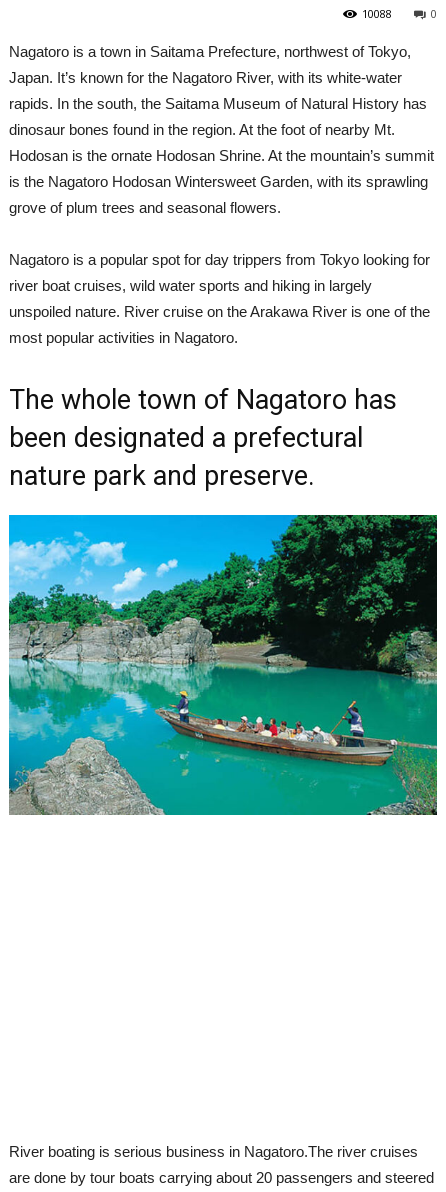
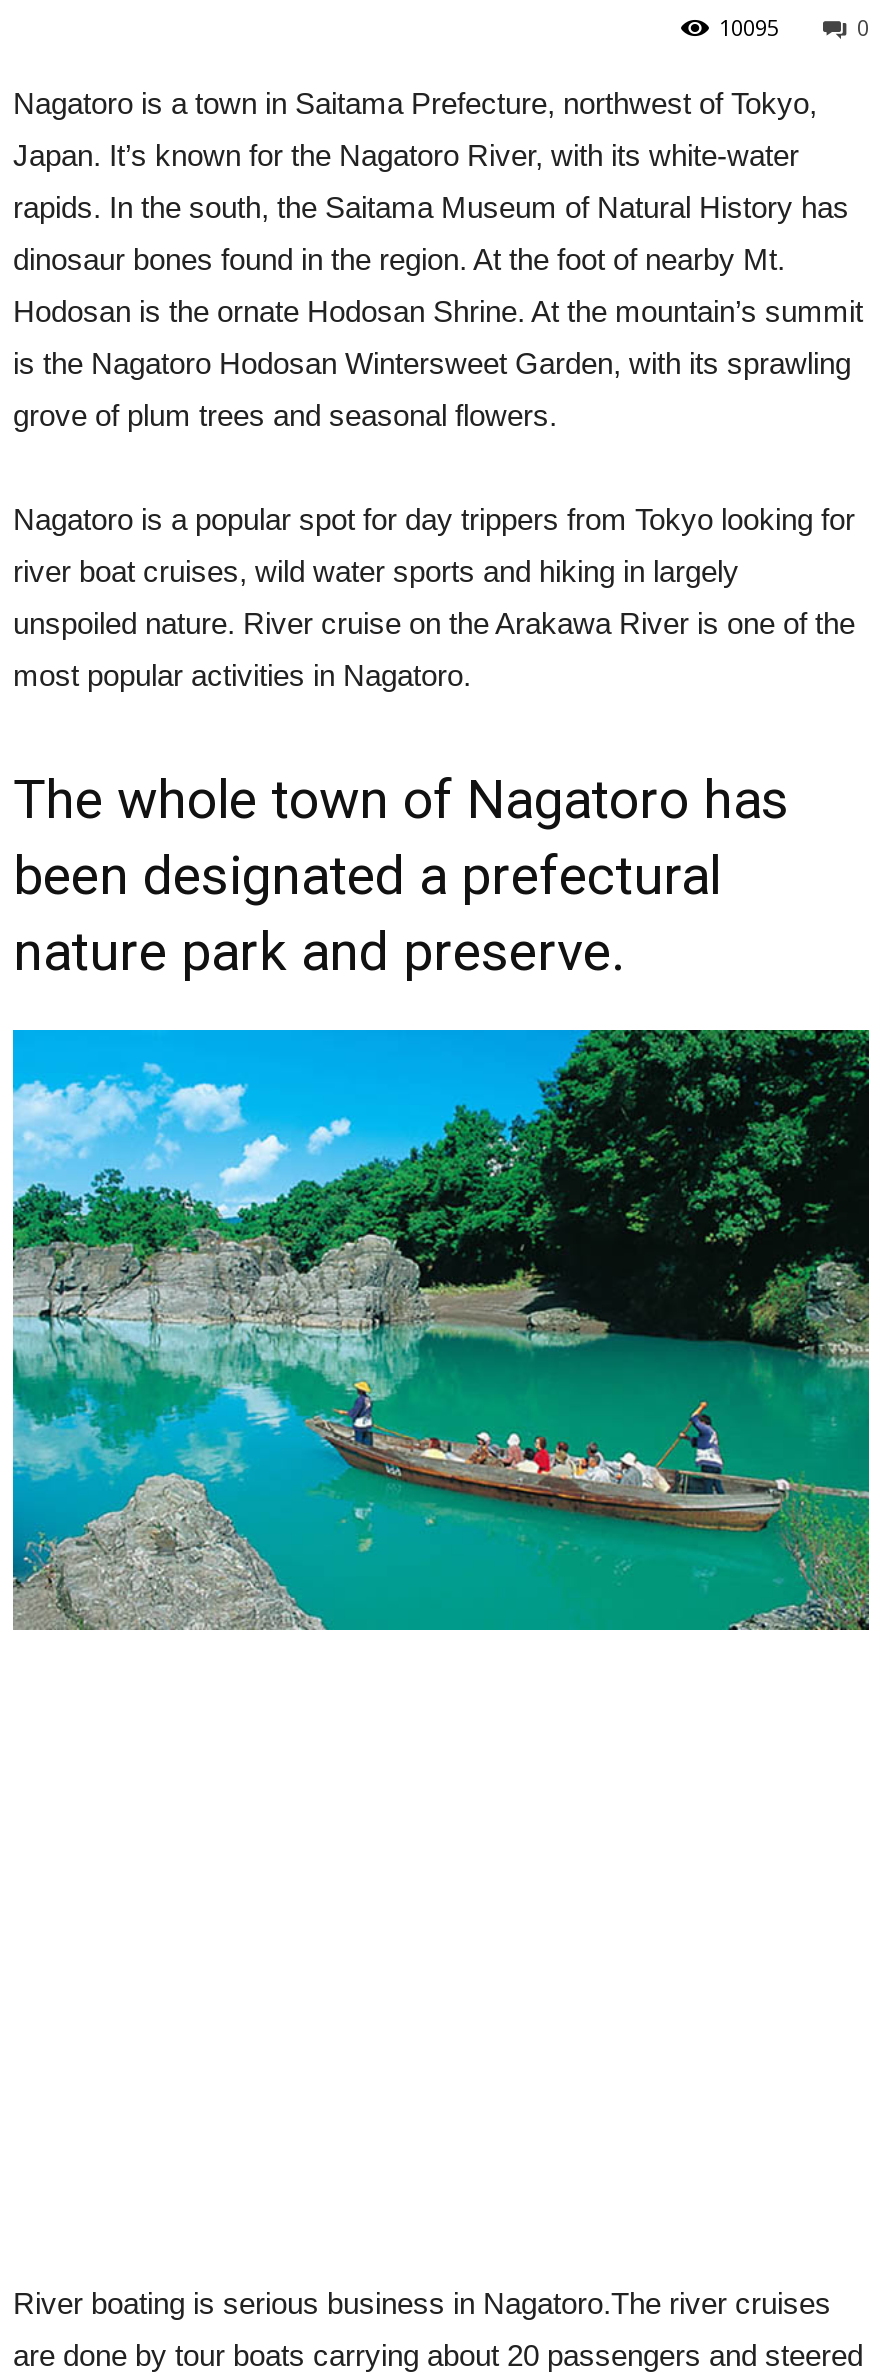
[362,6,392,21] 10088 -> [719,12,779,42] 10095

